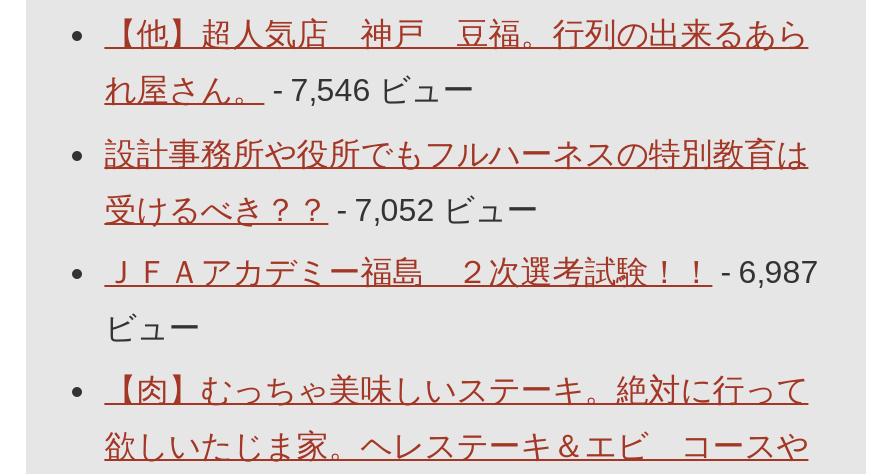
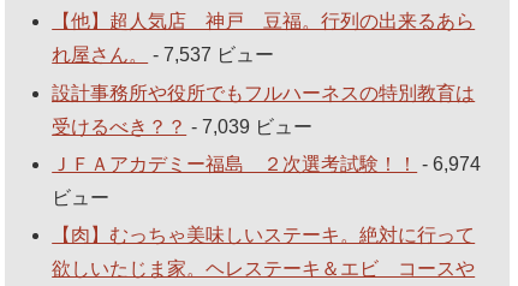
[104,74,474,108] れ屋さん。- 7,546 ビュー -> [52,45,274,65] れ屋さん。- 7,537 ビュー
[104,192,538,226] 受けるべき？？- 7,052 ビュー -> [52,116,313,136] 受けるべき？？- 7,039 ビュー
[104,254,818,288] ＪＦＡアカデミー福島 ２次選考試験！！- 6,987 -> [52,153,481,174] ＪＦＡアカデミー福島 ２次選考試験！！- 6,974

